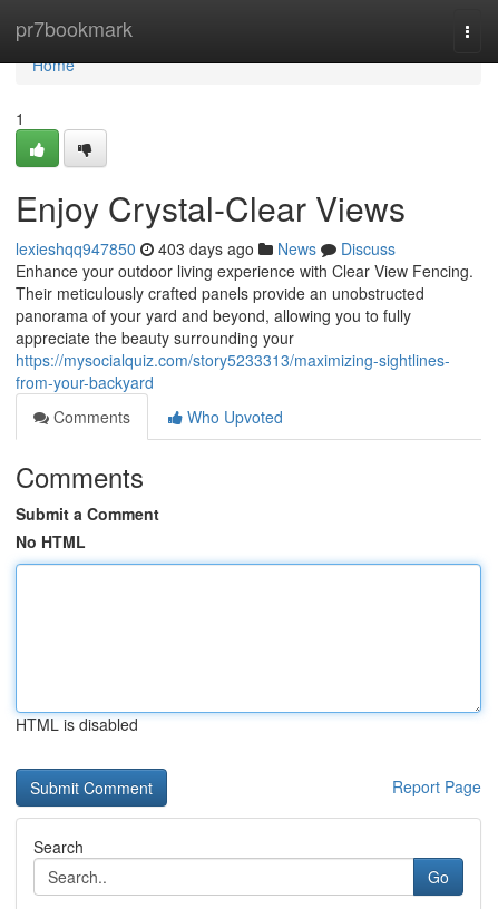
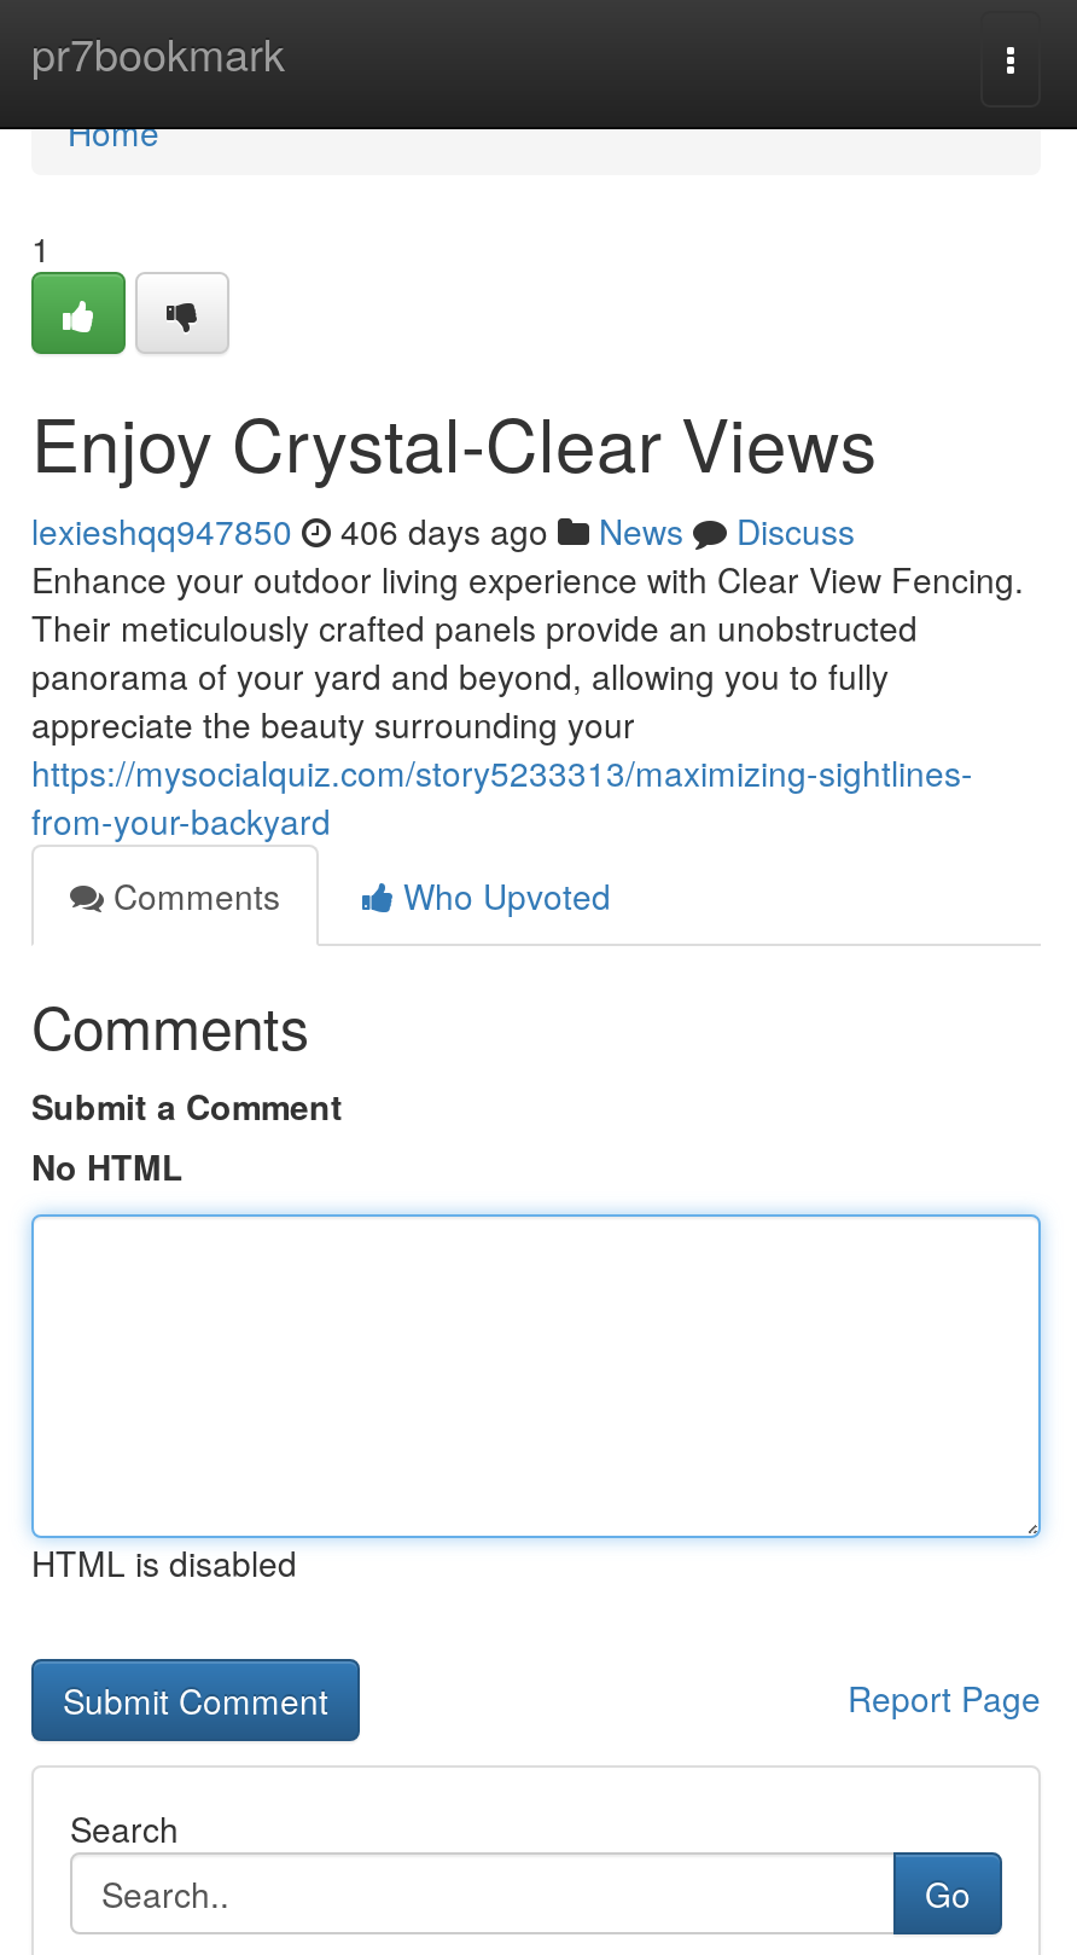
[16,237,396,260] lexieshqq947850 403 days ago News Discuss -> [31,506,855,555] lexieshqq947850 406 days ago News Discuss

